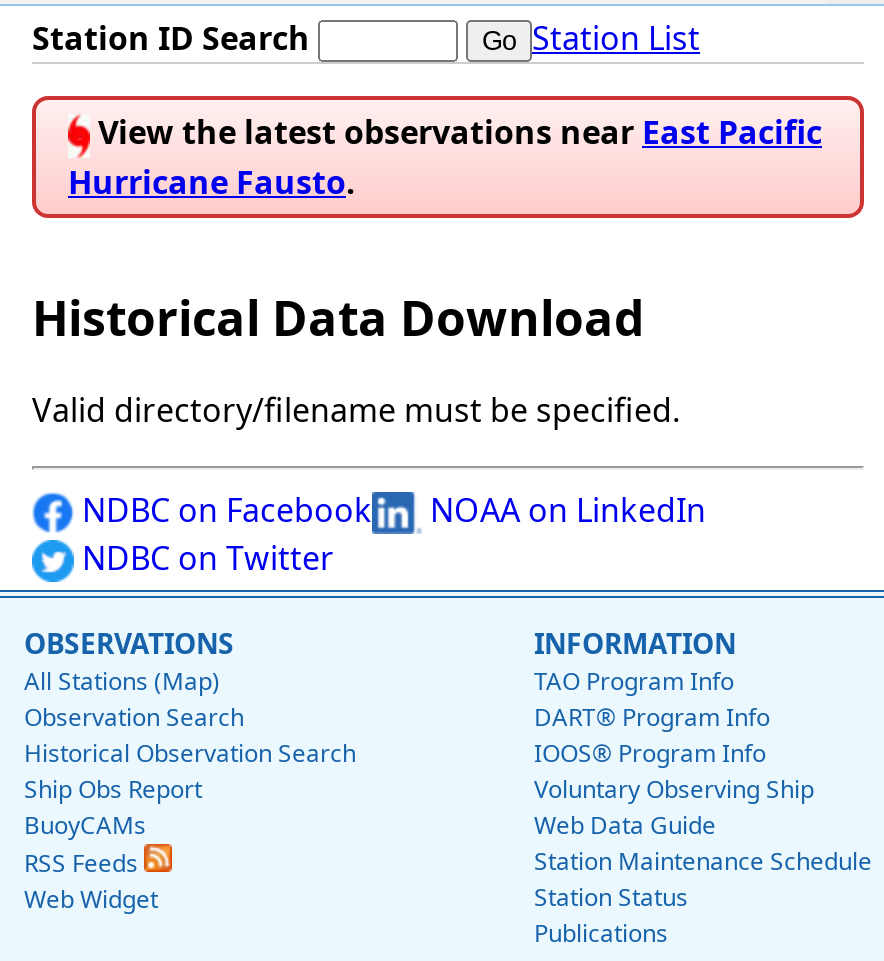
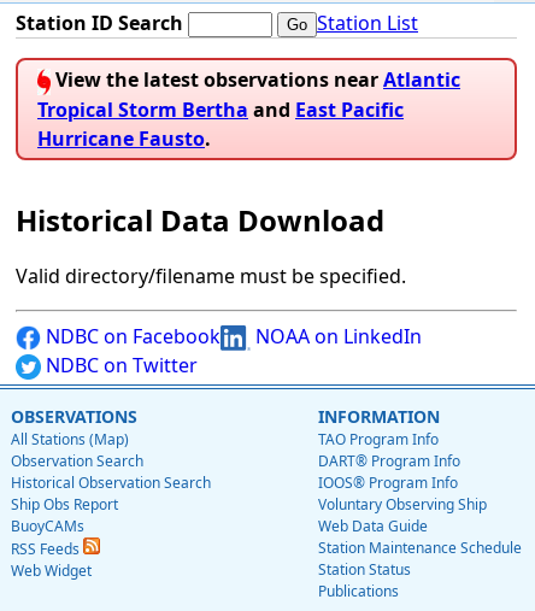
[90,111,822,155] View the latest observations near East Pacific -> [37,67,460,123] View the latest observations near Atlantic | Tropical Storm Bertha and East Pacific

